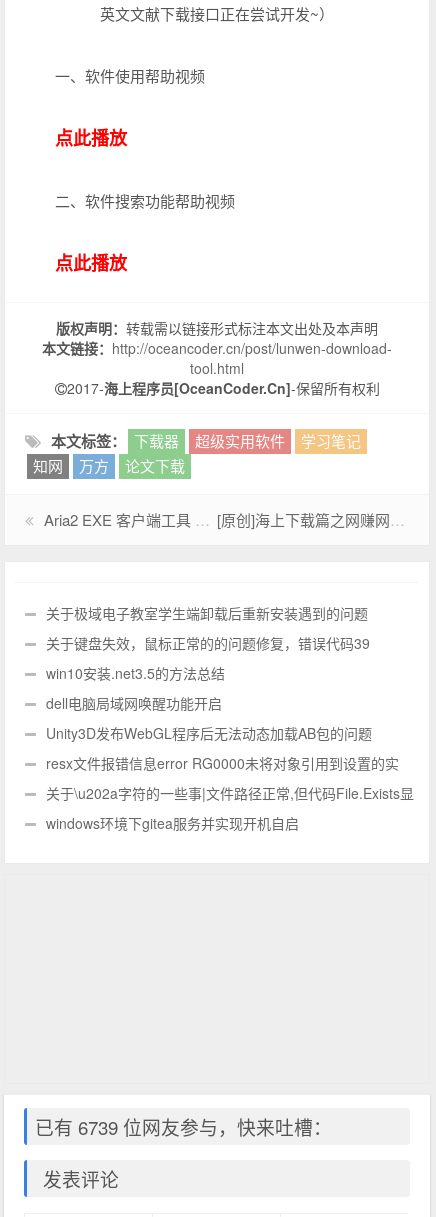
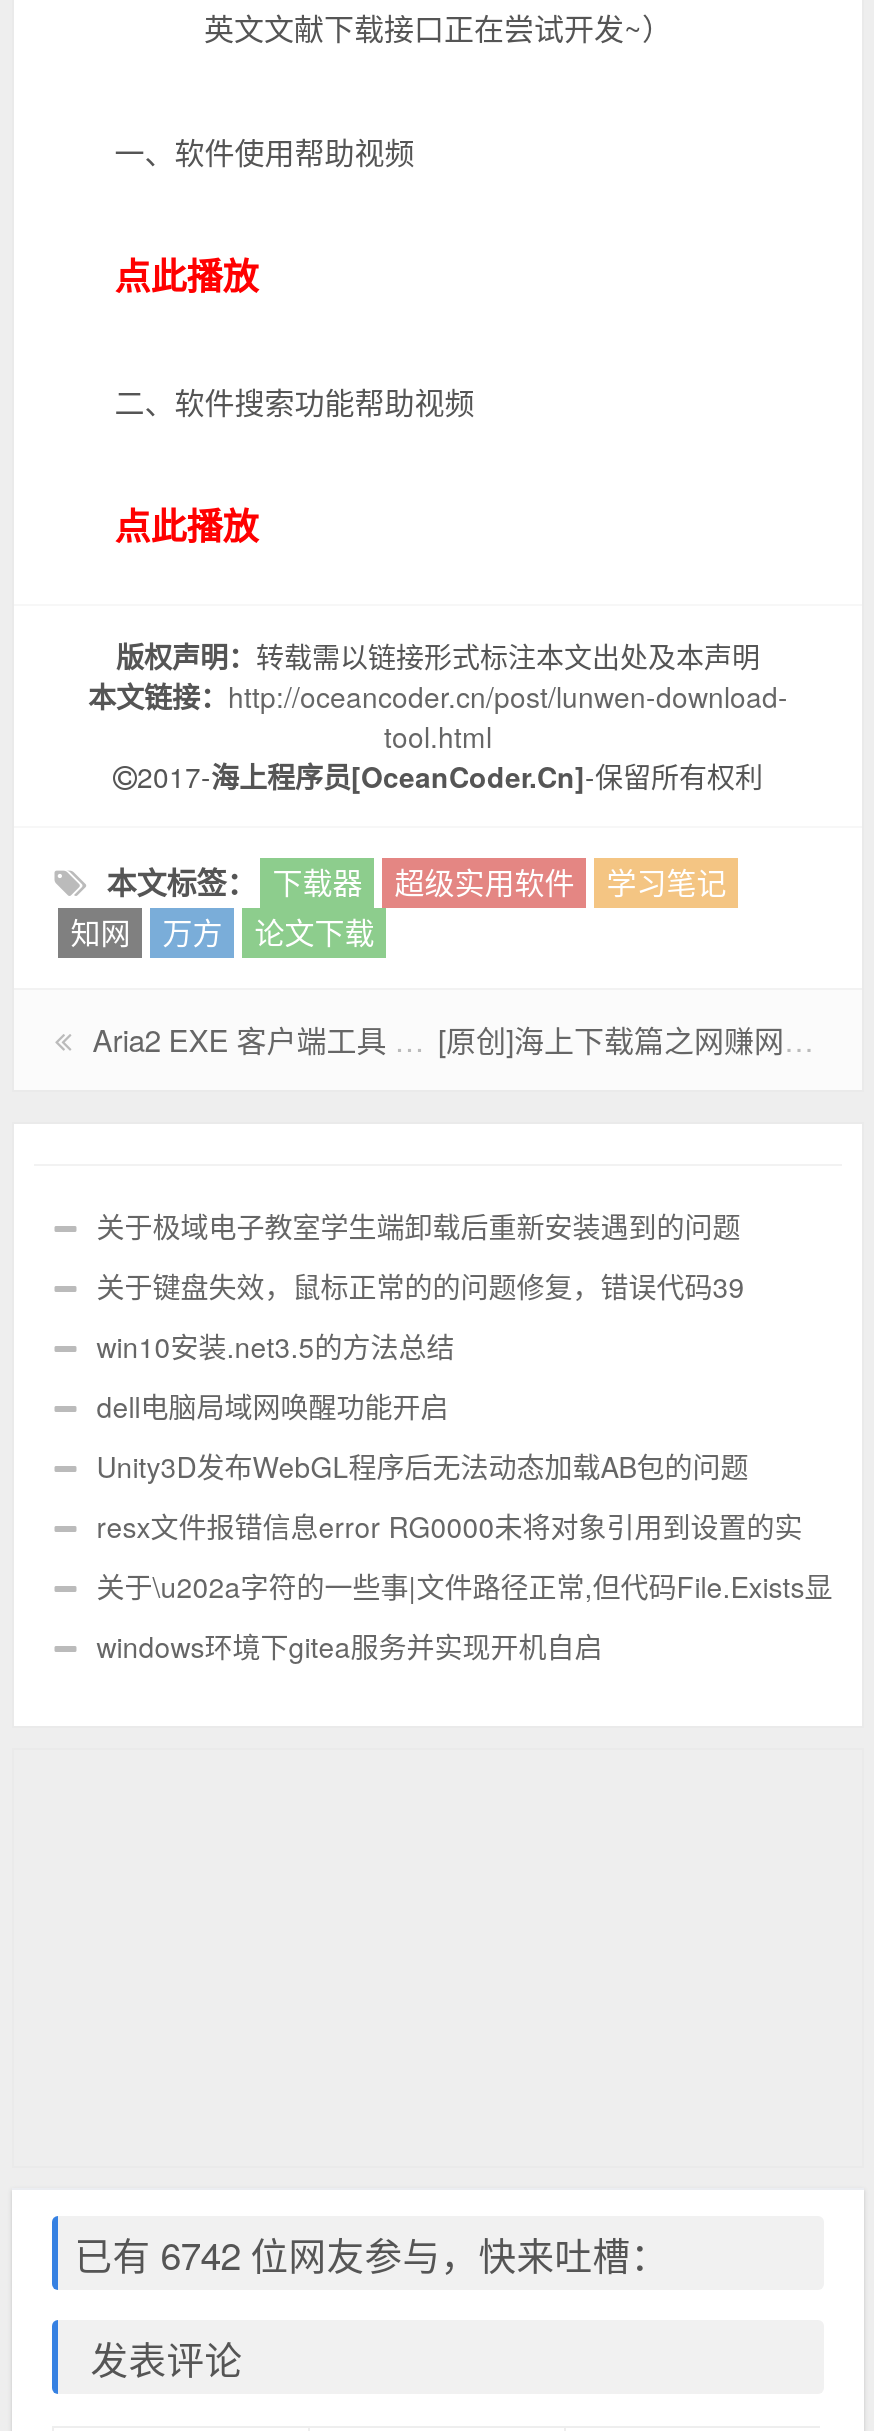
[35,1113,332,1140] 已有 6739 位网友参与，快来吐槽： -> [74,2226,668,2280] 已有 6742 位网友参与，快来吐槽：

